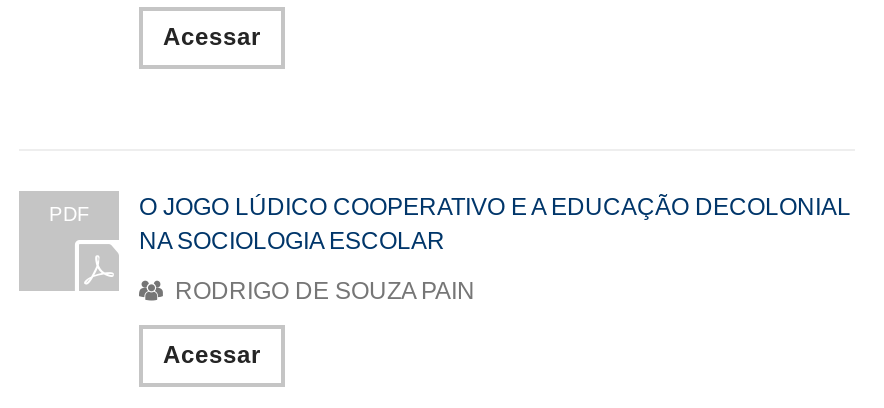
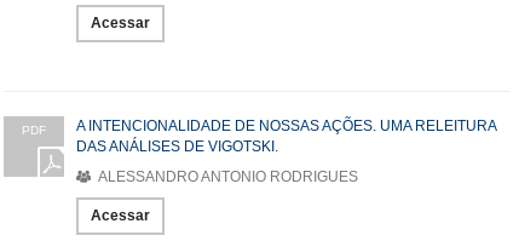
[139,193,851,255] O JOGO LÚDICO COOPERATIVO E A EDUCAÇÃO DECOLONIAL | NA SOCIOLOGIA ESCOLAR -> [76,118,496,155] A INTENCIONALIDADE DE NOSSAS AÇÕES. UMA RELEITURA | DAS ANÁLISES DE VIGOTSKI.
[169,277,475,305] RODRIGO DE SOUZA PAIN -> [94,169,358,186] ALESSANDRO ANTONIO RODRIGUES

